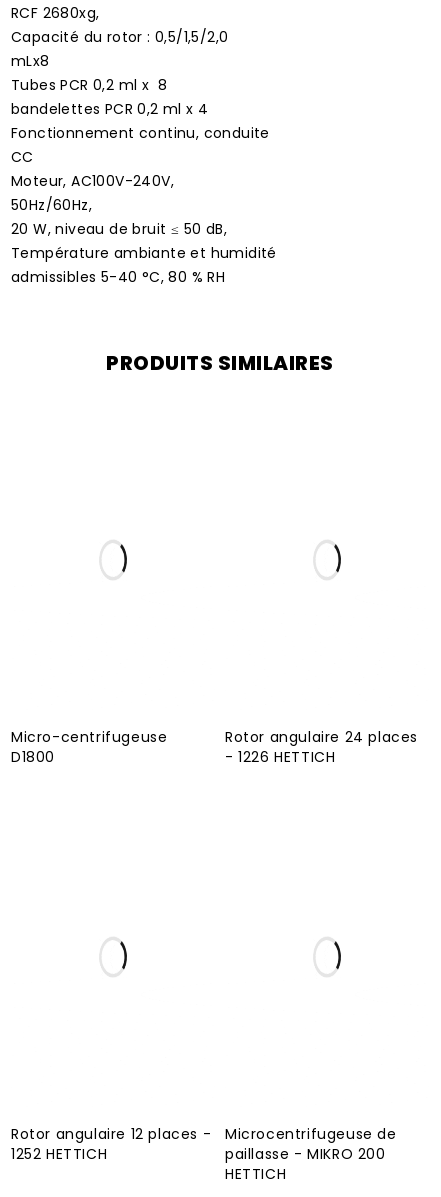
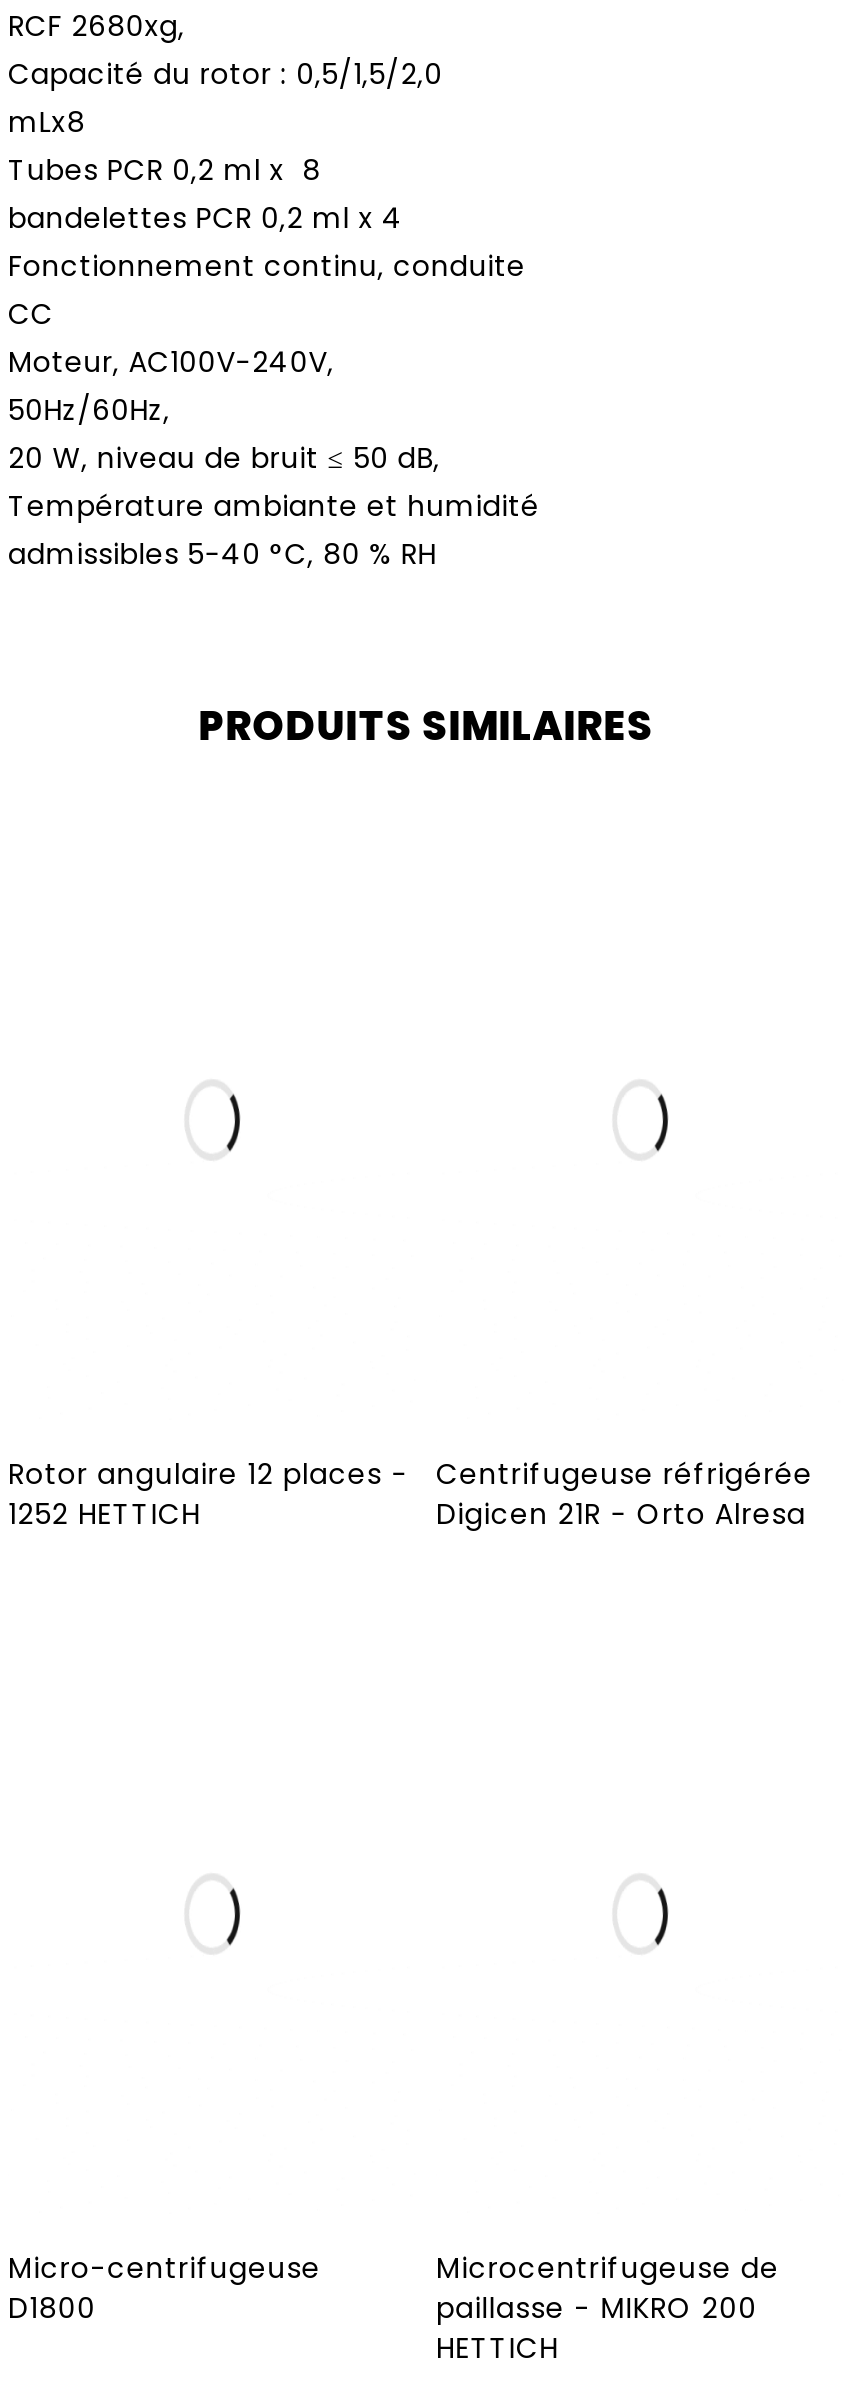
none -> [436,1454,813,1534] Centrifugeuse réfrigérée | Digicen 21R - Orto Alresa
moved [11,727,167,767] -> [8,2248,321,2328]: Micro-centrifugeuse | D1800
[225,727,418,767] Rotor angulaire 24 places | - 1226 HETTICH -> none
moved [11,1124,211,1164] -> [8,1454,408,1534]: Rotor angulaire 12 places - | 1252 HETTICH

